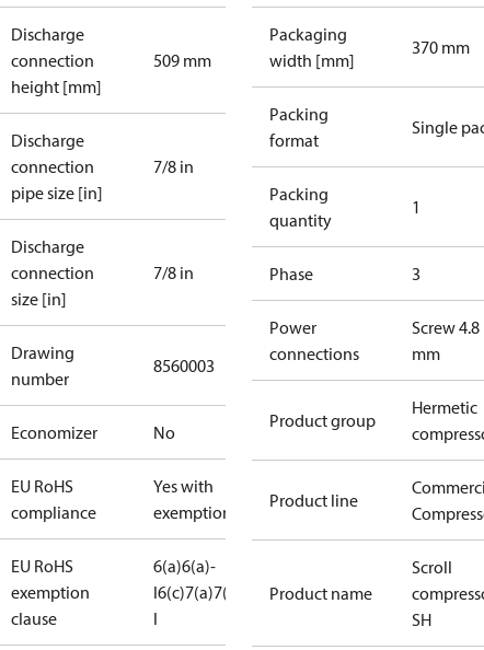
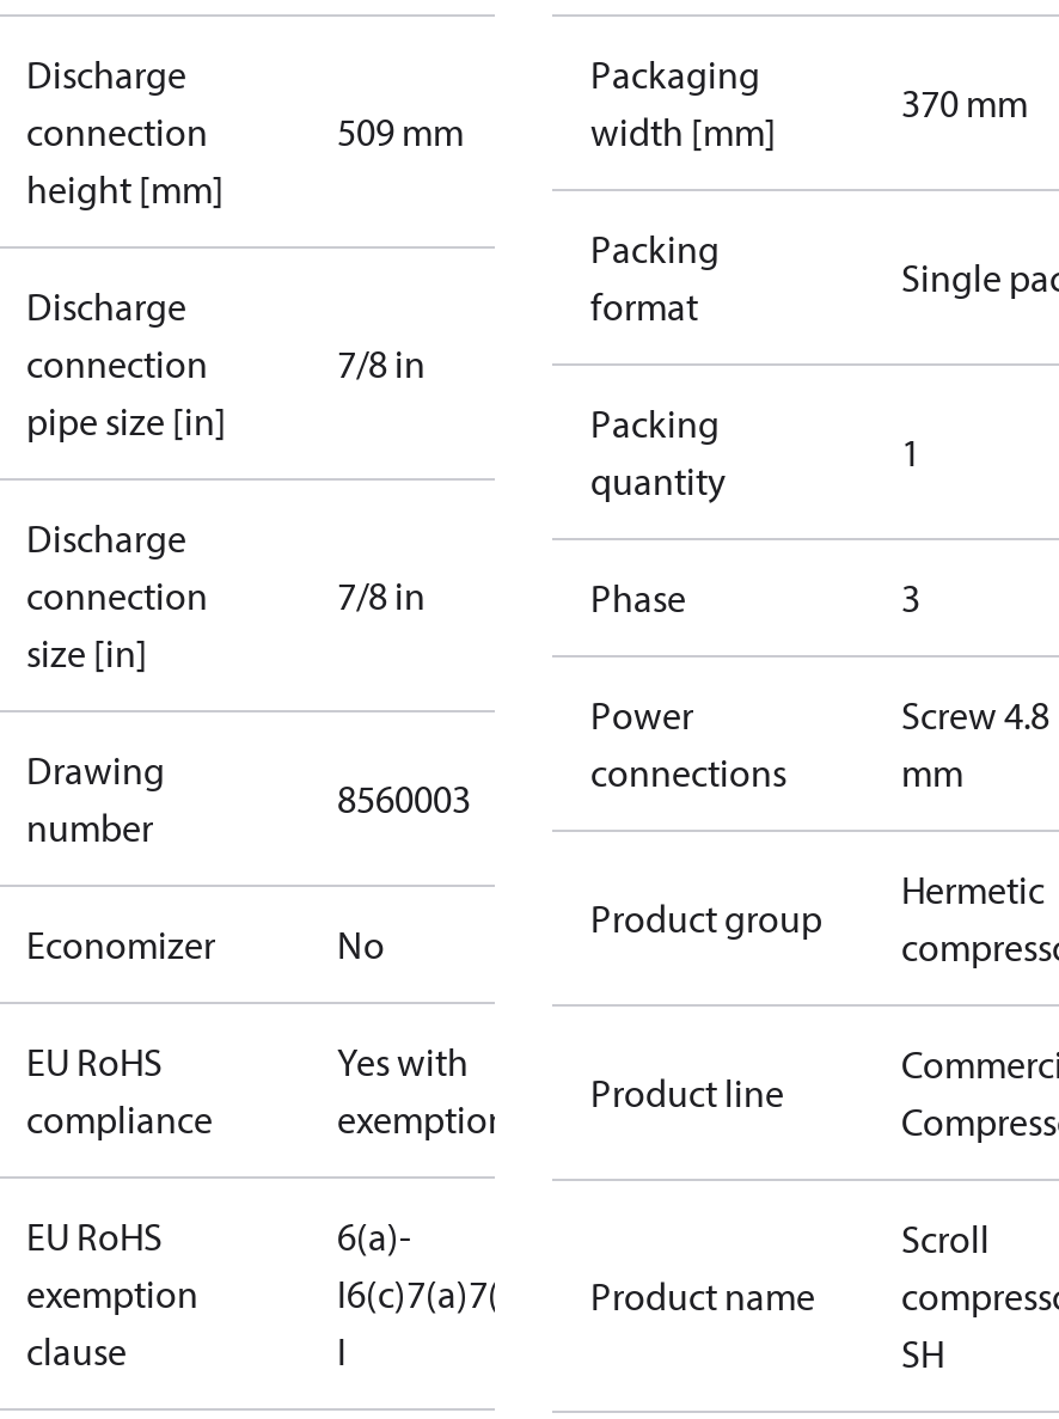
[153,555,216,577] 6(a)6(a)- -> [337,1212,411,1260] 6(a)-

